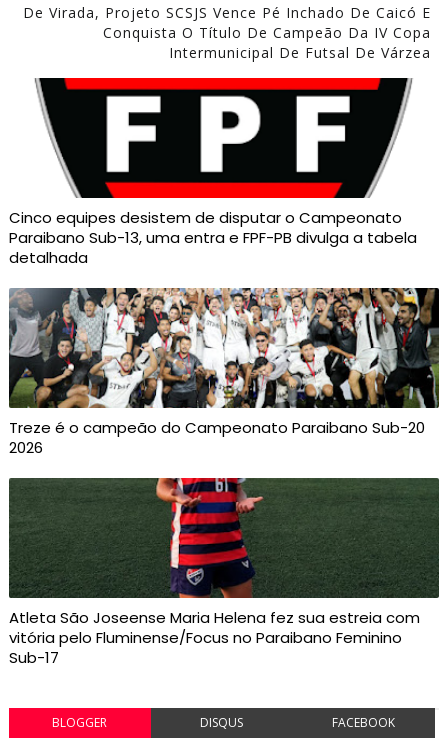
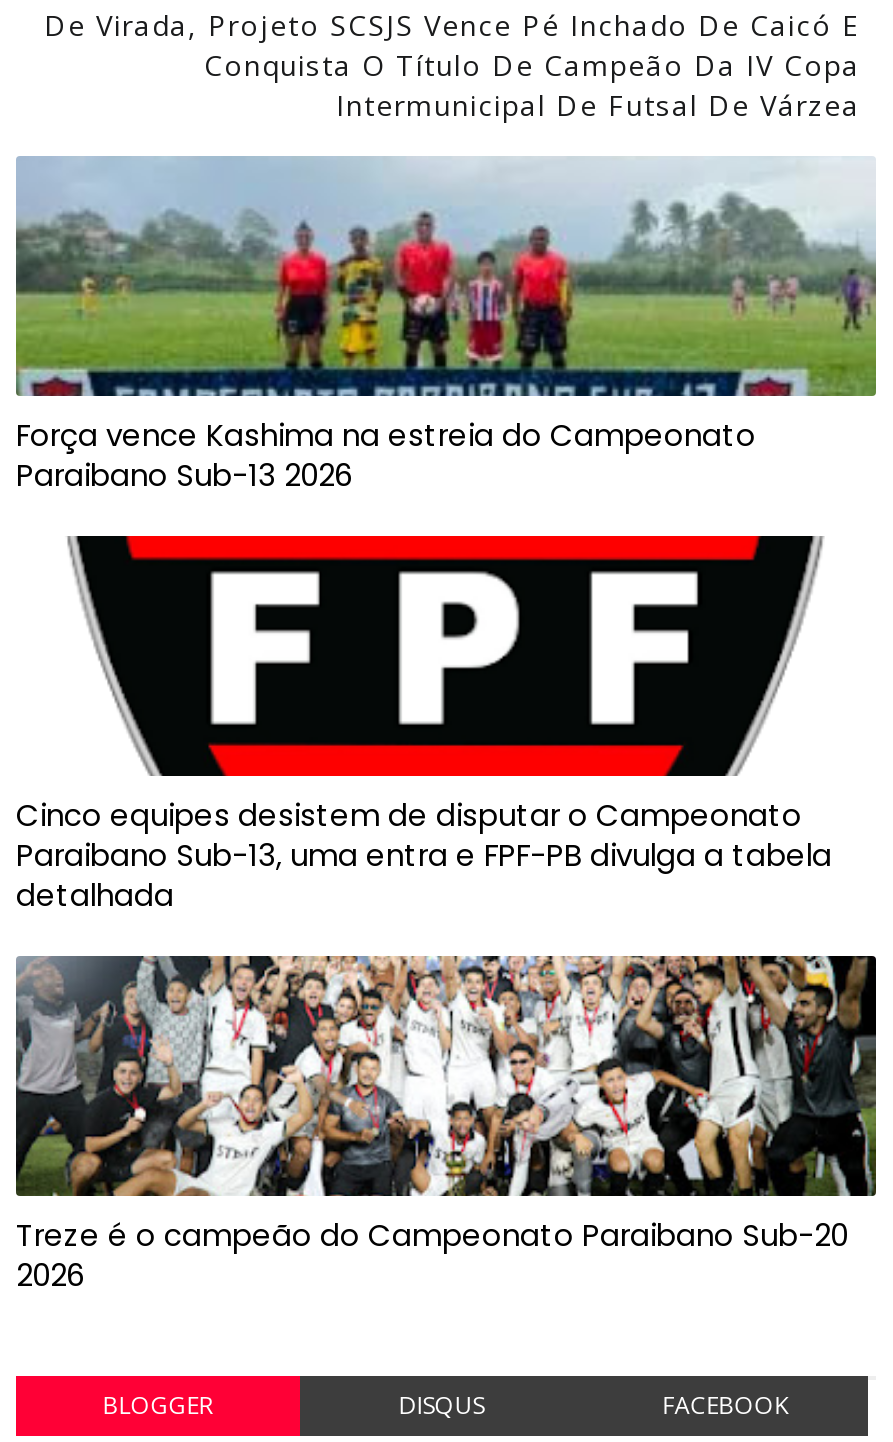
none -> [14,156,878,496] [image] | Força vence Kashima na estreia do Campeonato | Paraibano Sub-13 2026
moved [7,207,440,458] -> [12,794,878,1296]: [image] | Cinco equipes desistem de disputar o Campeonato | Paraibano Sub-13, uma entra e FPF-PB divulga a tabela | detalhada | Treze é o campeão do Campeonato Paraibano Sub-20 | 2026
[8,477,440,668] [image] | Atleta São Joseense Maria Helena fez sua estreia com | vitória pelo Fluminense/Focus no Paraibano Feminino | Sub-17 -> none

